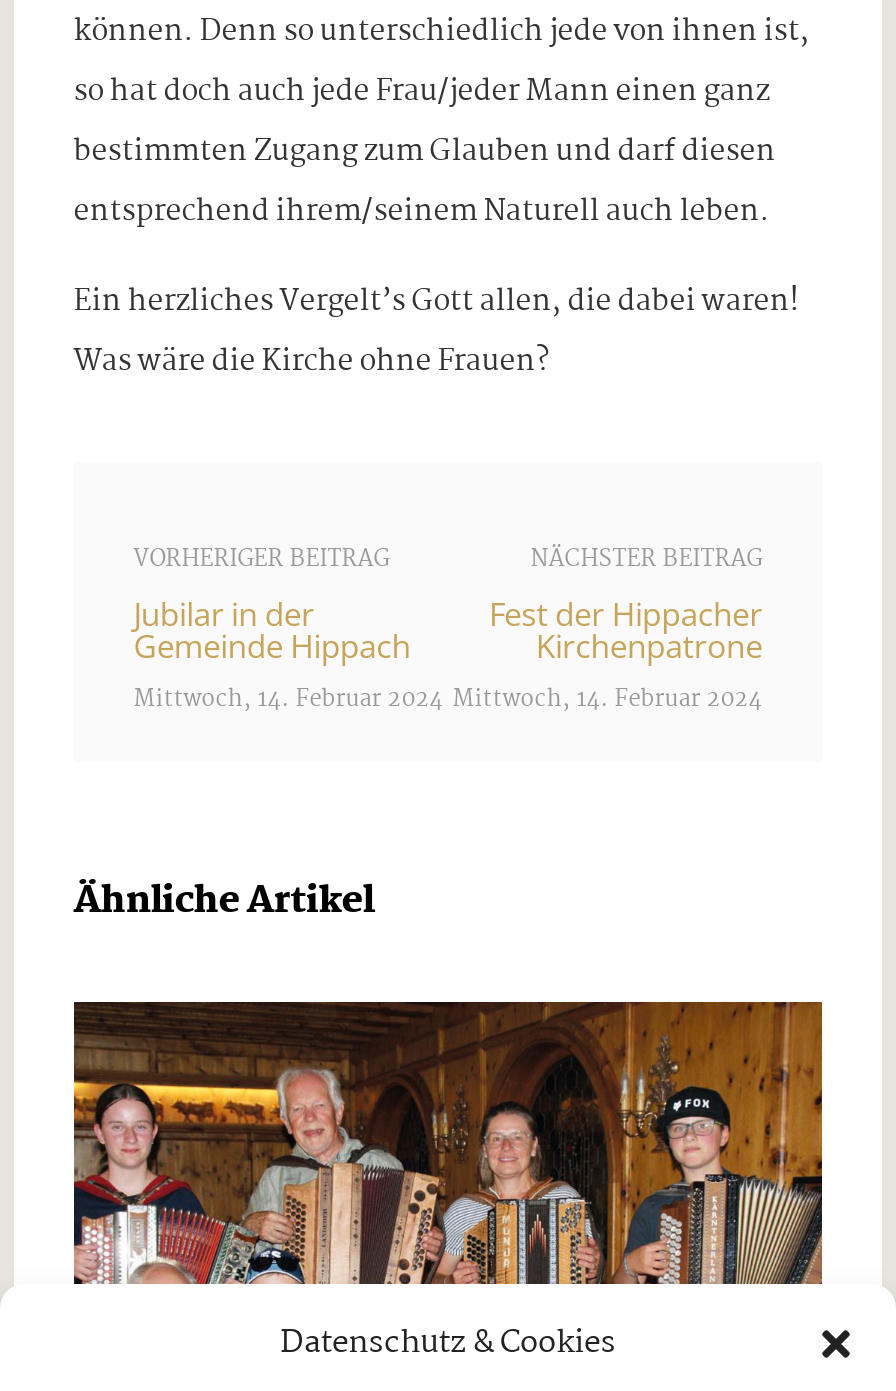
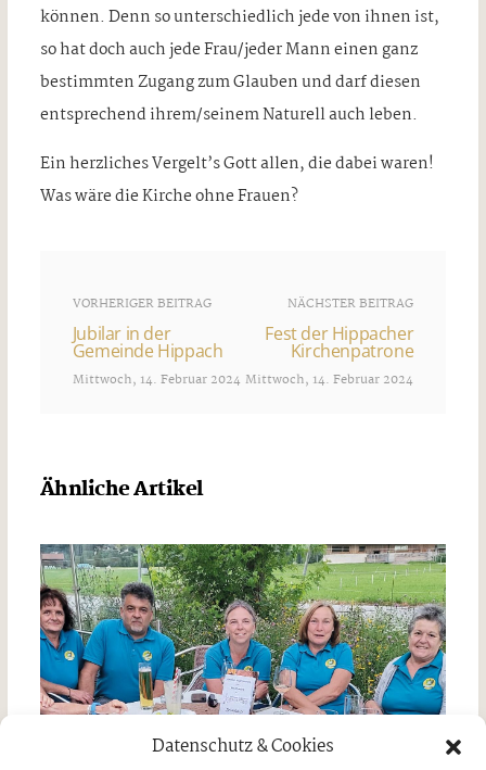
[72,1000,824,1288] [image] -> [39,543,447,716] [image]

